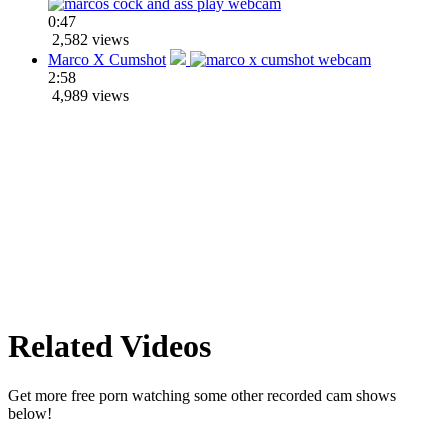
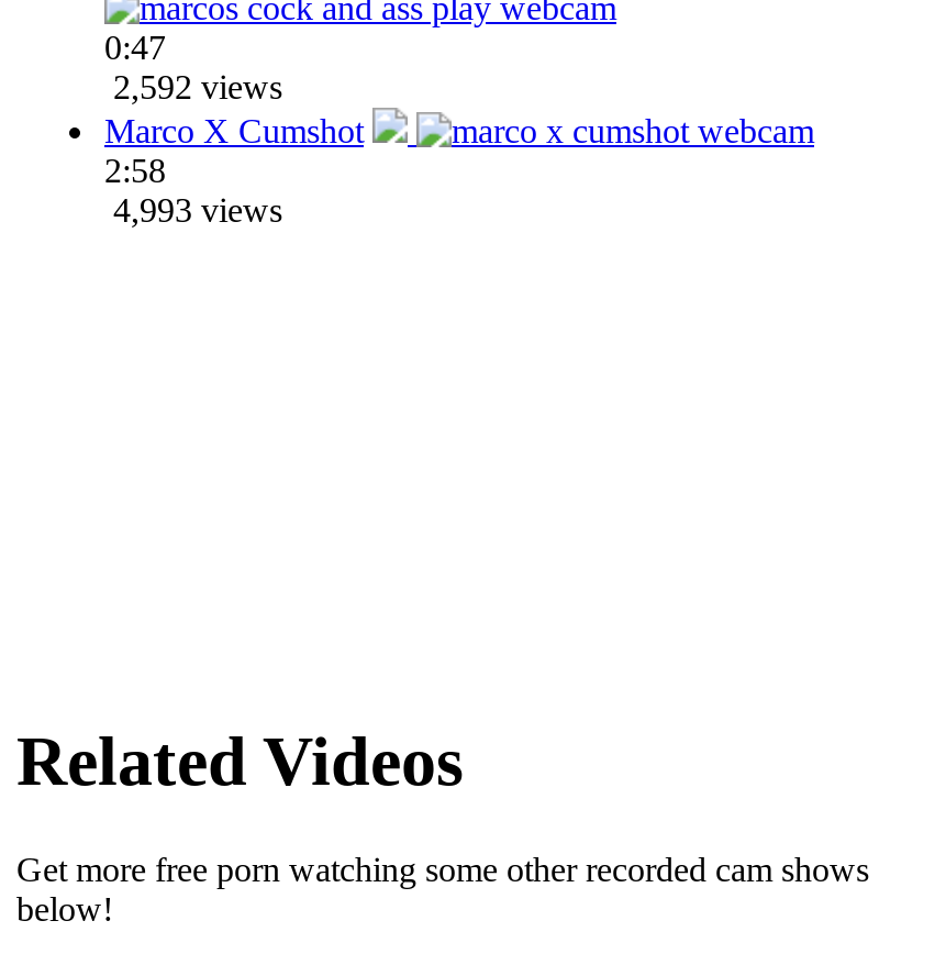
[48,31,129,48] 2,582 views -> [104,68,282,105] 2,592 views
[48,87,129,104] 4,989 views -> [104,191,282,228] 4,993 views

